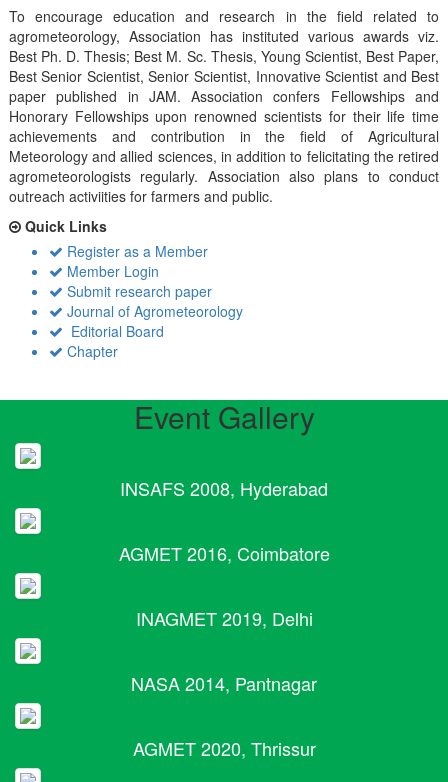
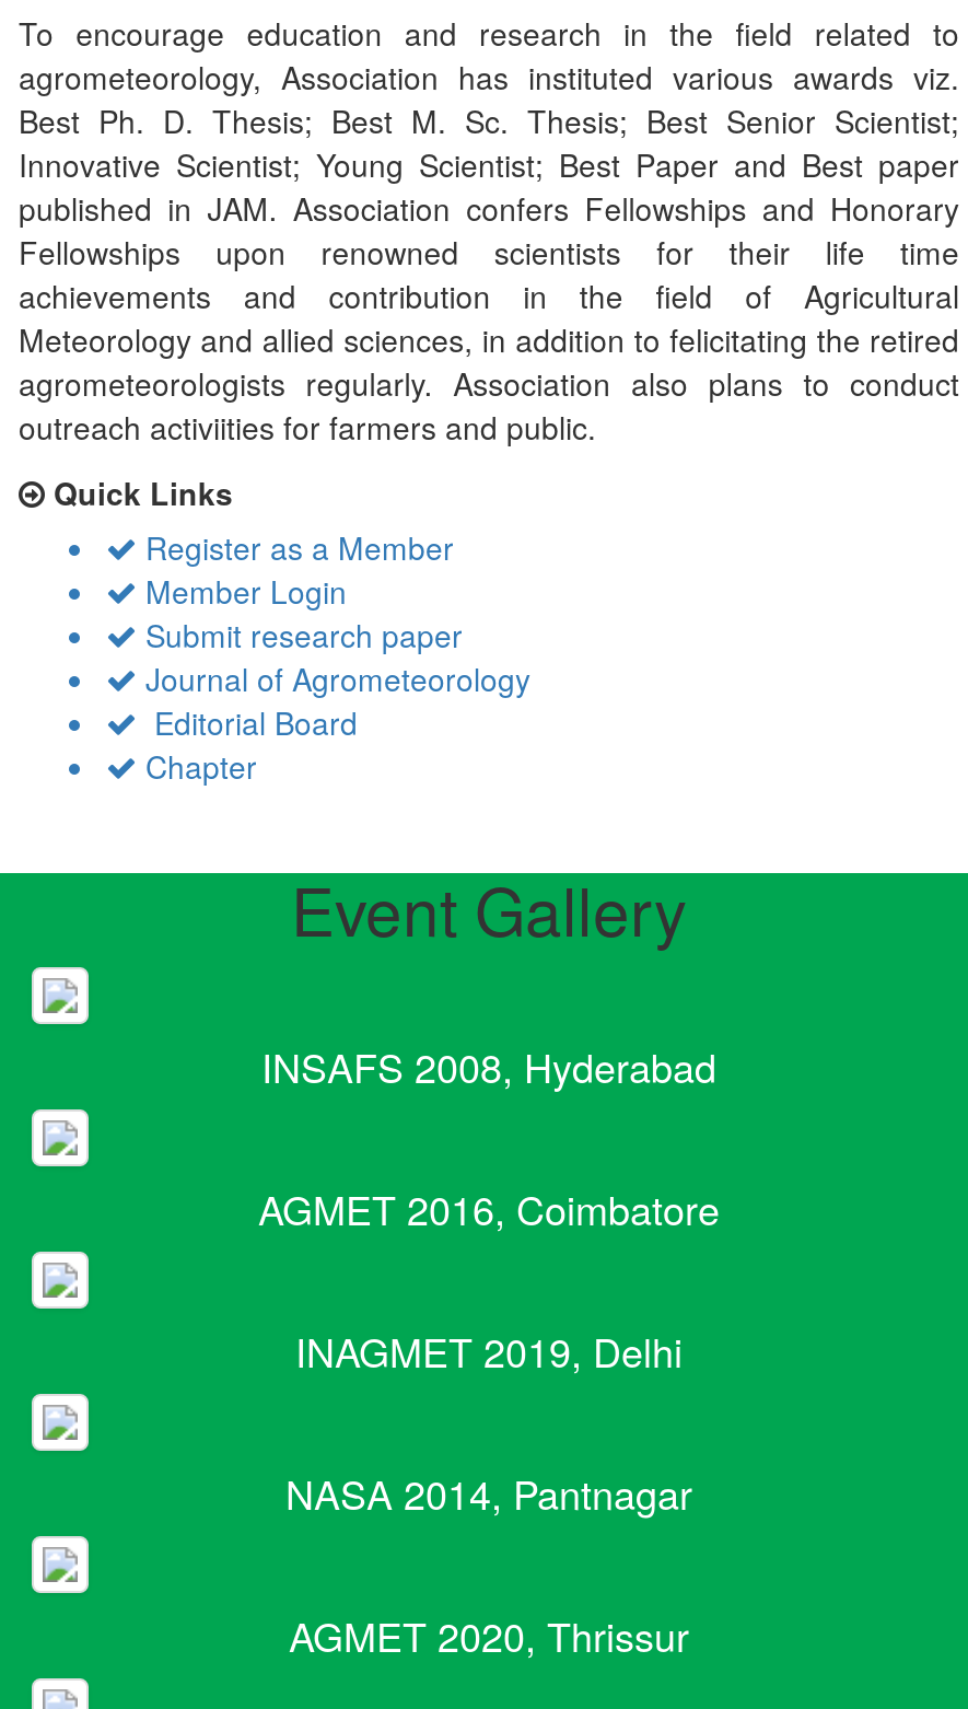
[9,46,439,126] Best Ph. D. Thesis; Best M. Sc. Thesis, Young Scientist, Best Paper, | Best Senior Scientist, Senior Scientist, Innovative Scientist and Best | paper published in JAM. Association confers Fellowships and | Honorary Fellowships upon renowned scientists for their life time -> [19,99,959,274] Best Ph. D. Thesis; Best M. Sc. Thesis; Best Senior Scientist; | Innovative Scientist; Young Scientist; Best Paper and Best paper | published in JAM. Association confers Fellowships and Honorary | Fellowships upon renowned scientists for their life time

